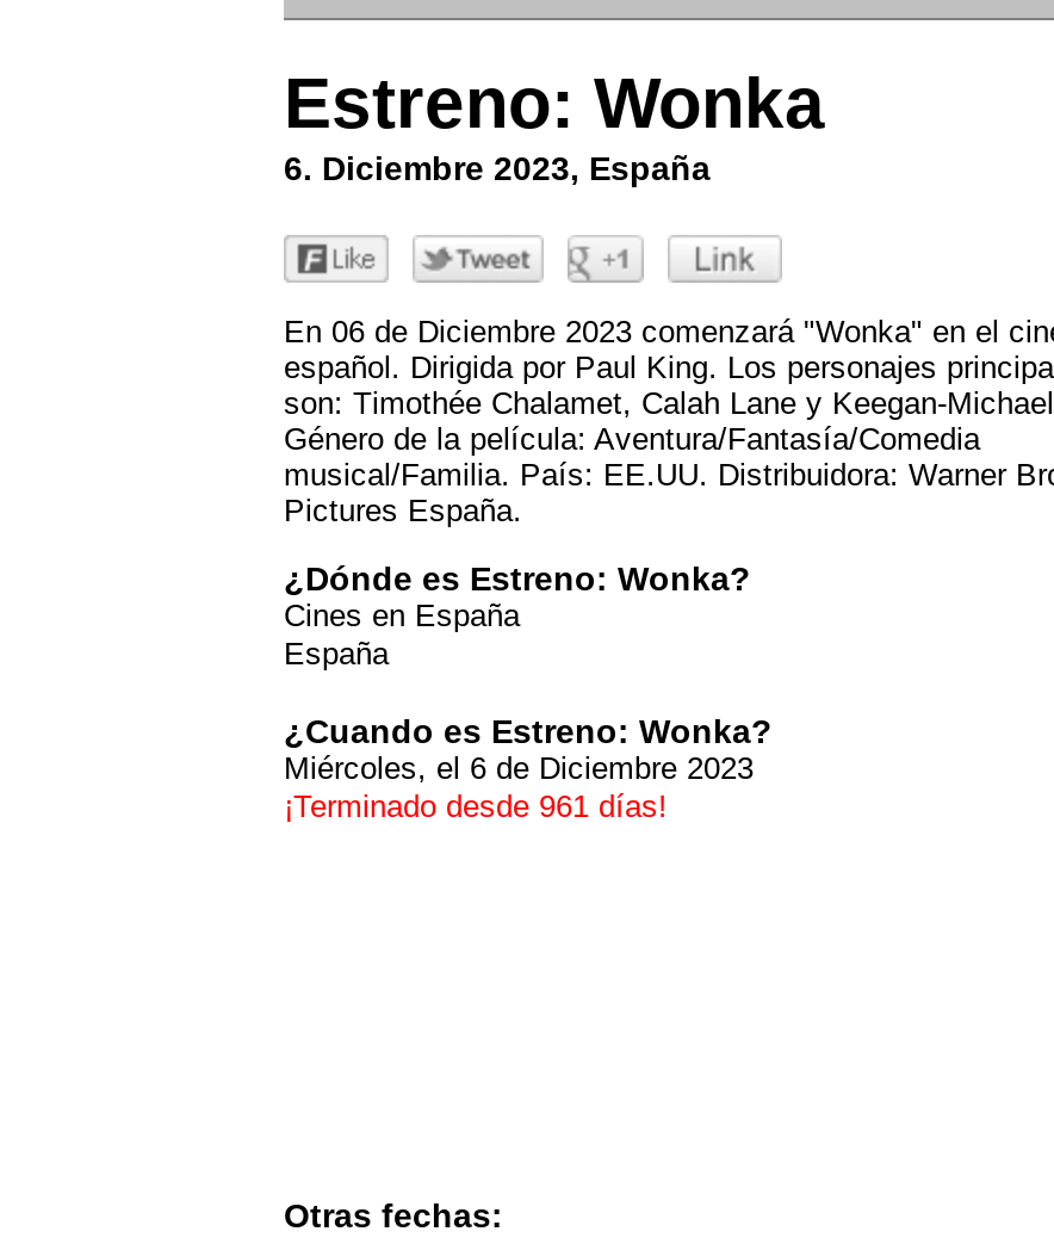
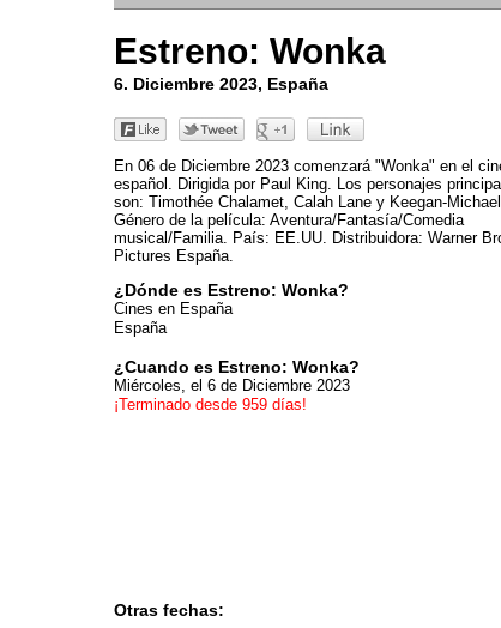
[284,788,668,824] ¡Terminado desde 961 días! -> [114,395,307,413] ¡Terminado desde 959 días!

